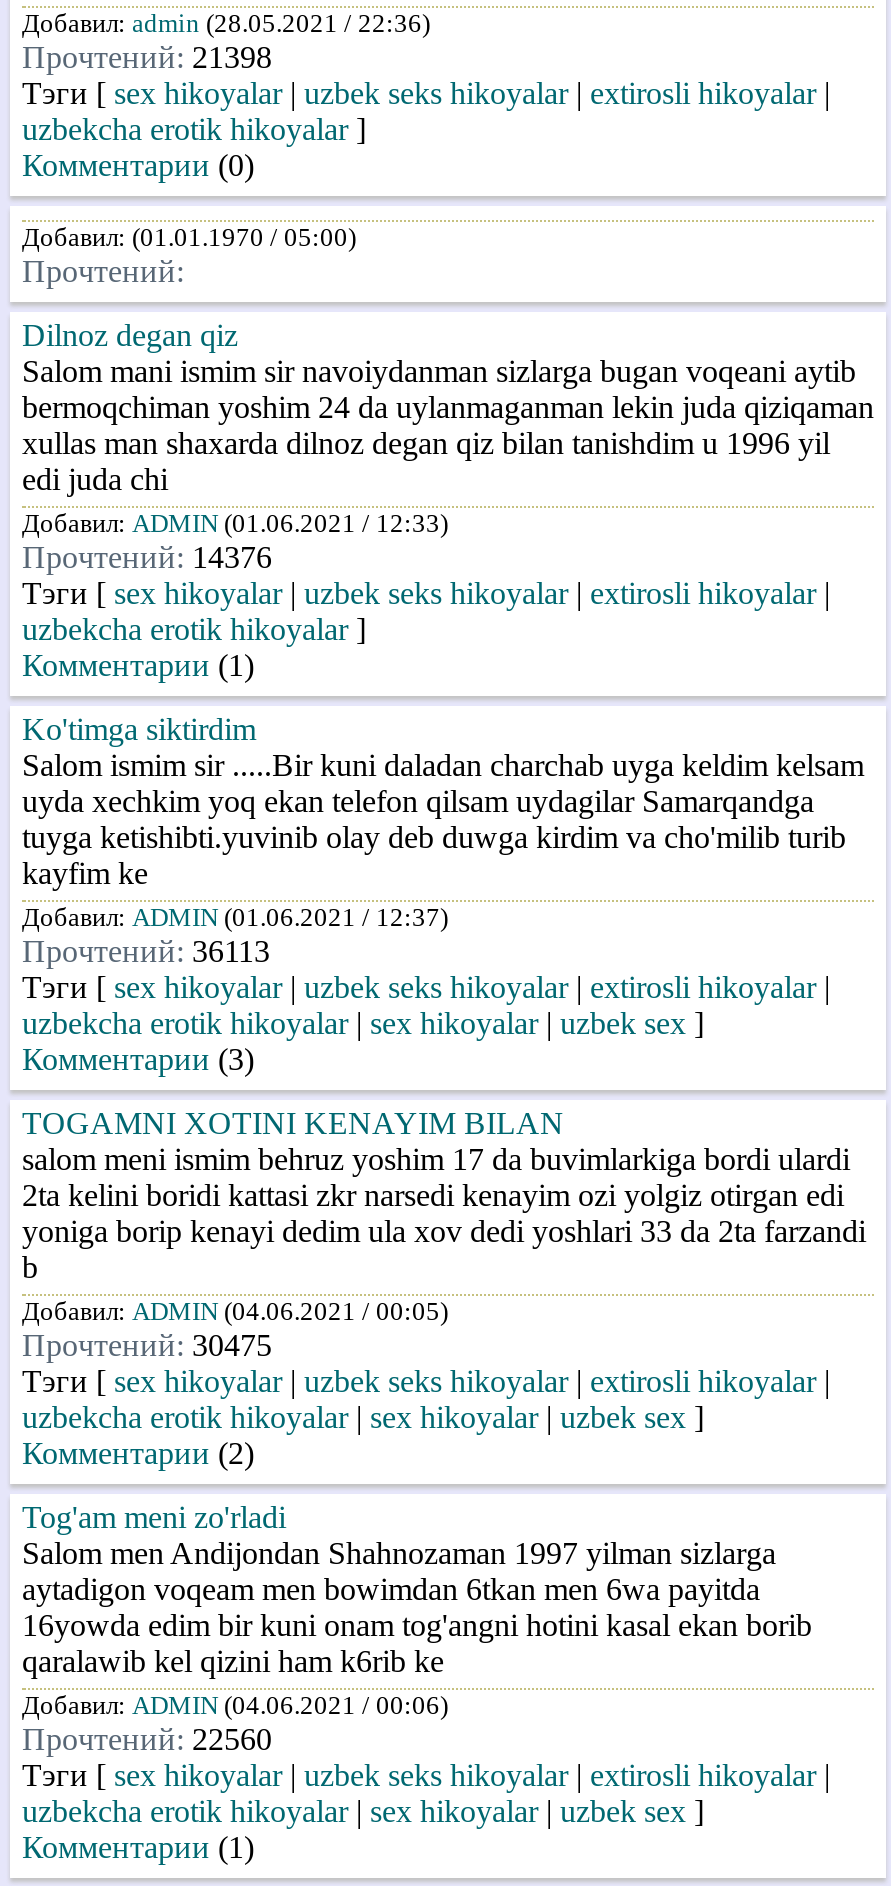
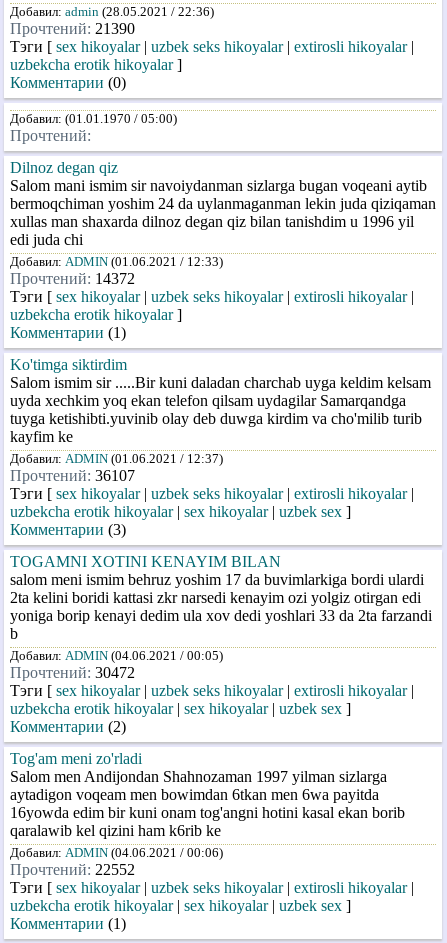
[22,40,272,74] Прочтений: 21398 -> [10,20,135,37] Прочтений: 21390
[22,540,272,574] Прочтений: 14376 -> [10,270,135,287] Прочтений: 14372
[22,934,270,968] Прочтений: 36113 -> [10,467,135,484] Прочтений: 36107
[22,1328,272,1362] Прочтений: 30475 -> [10,664,135,681] Прочтений: 30472
[22,1722,272,1756] Прочтений: 22560 -> [10,861,135,878] Прочтений: 22552

